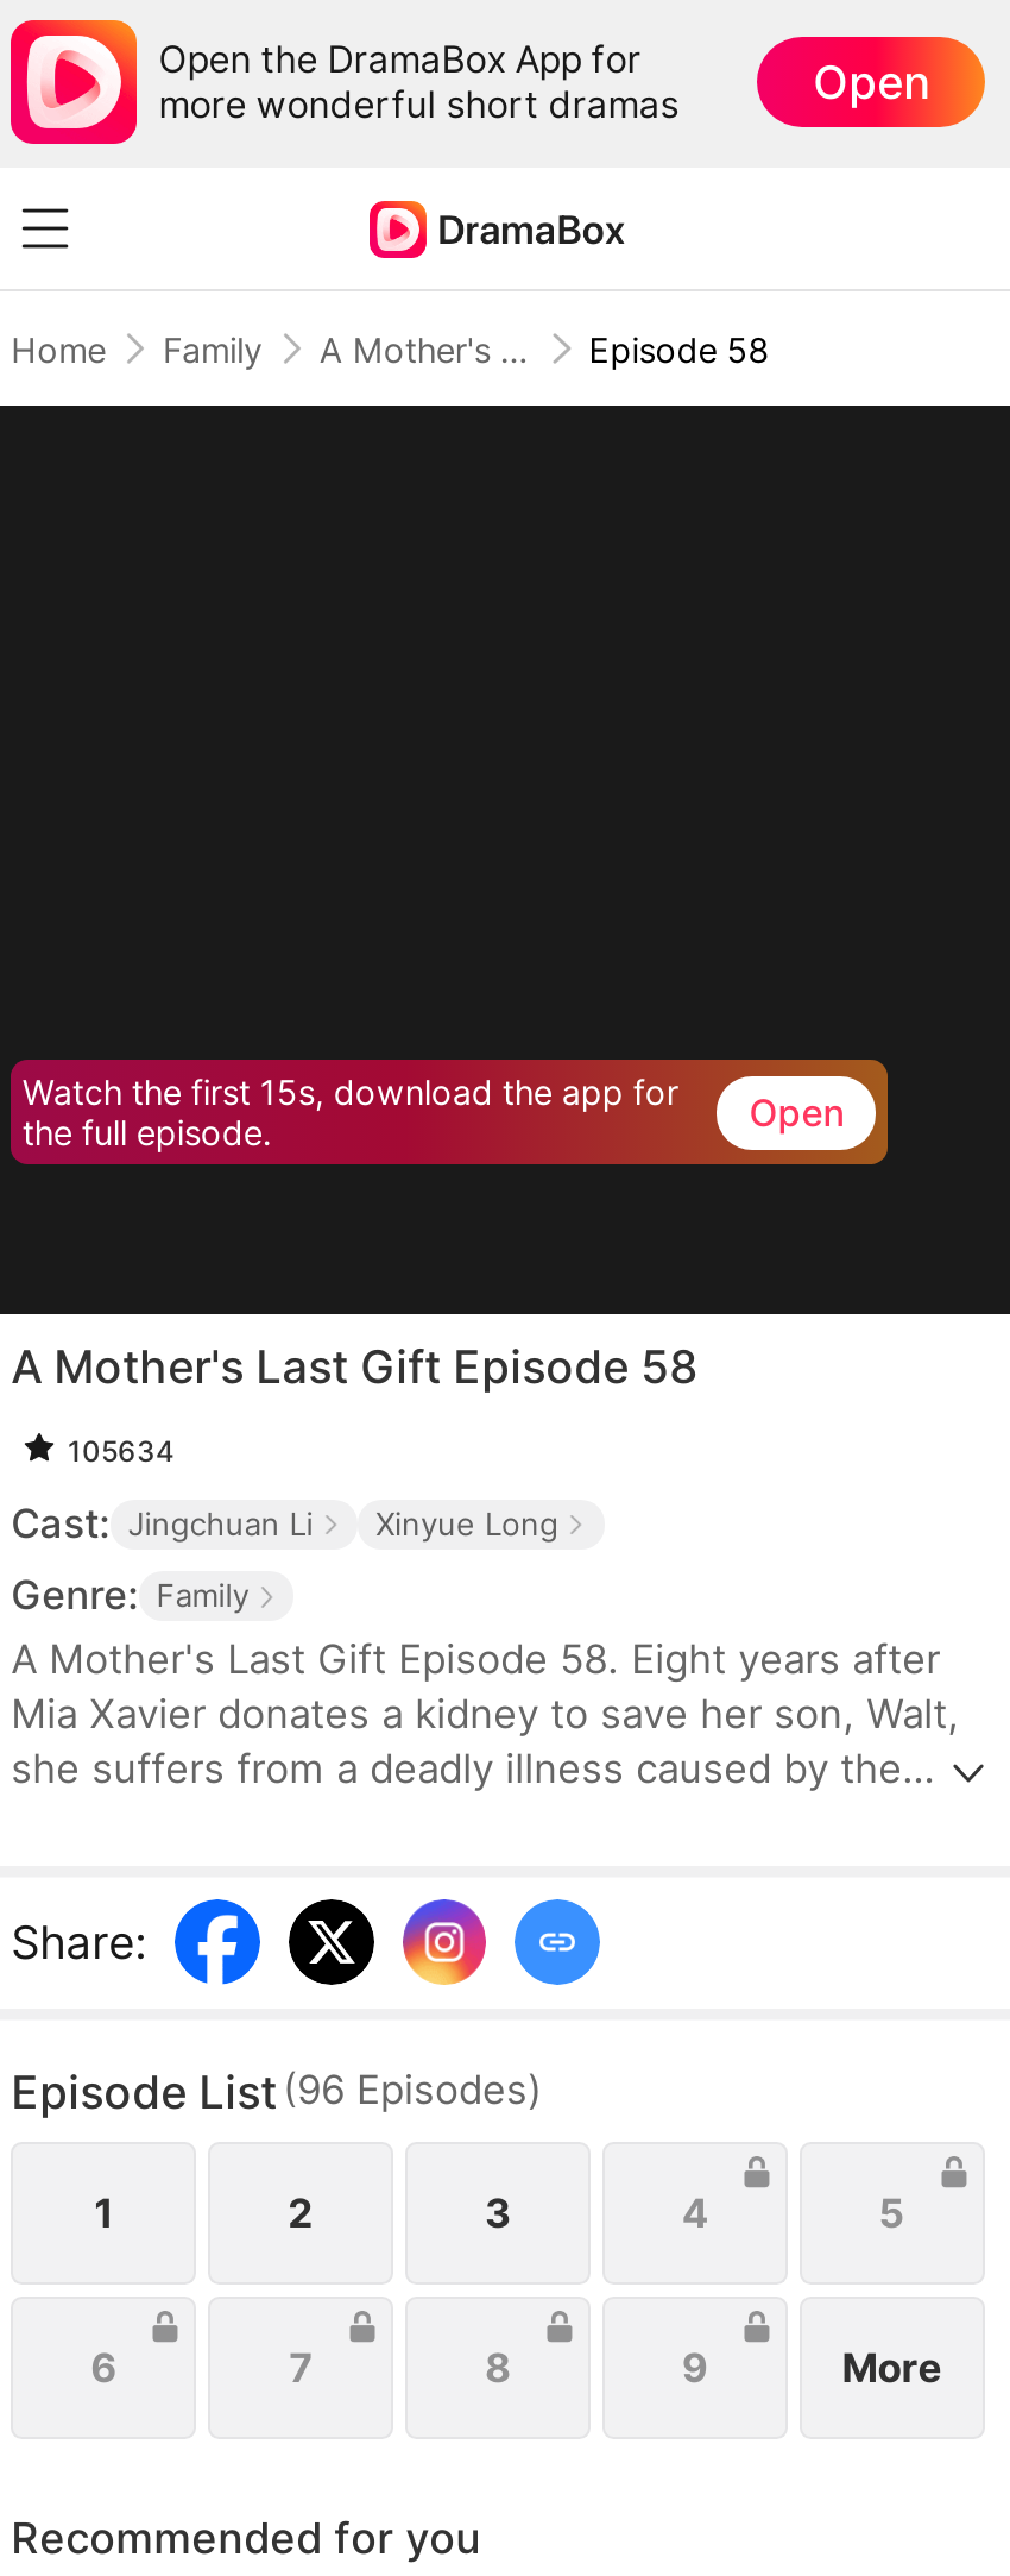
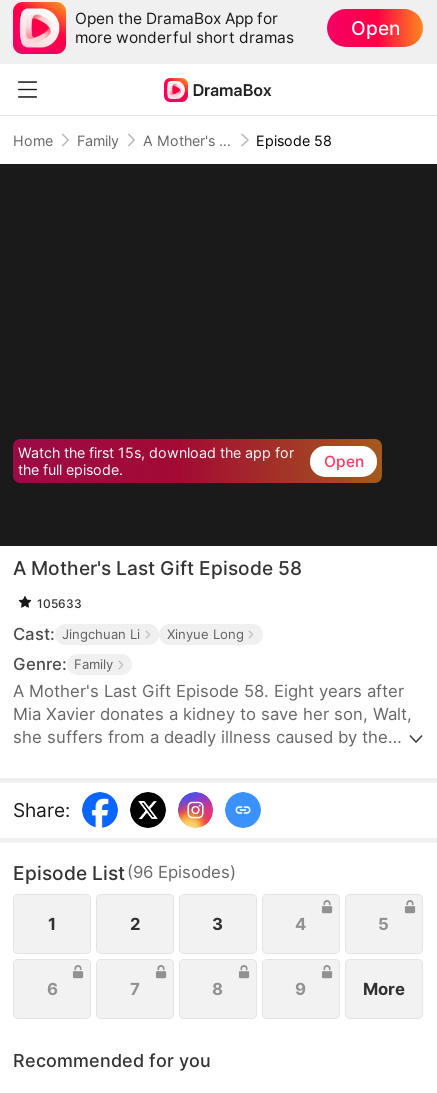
[68,1432,175,1468] 105634 -> [37,596,82,611] 105633

